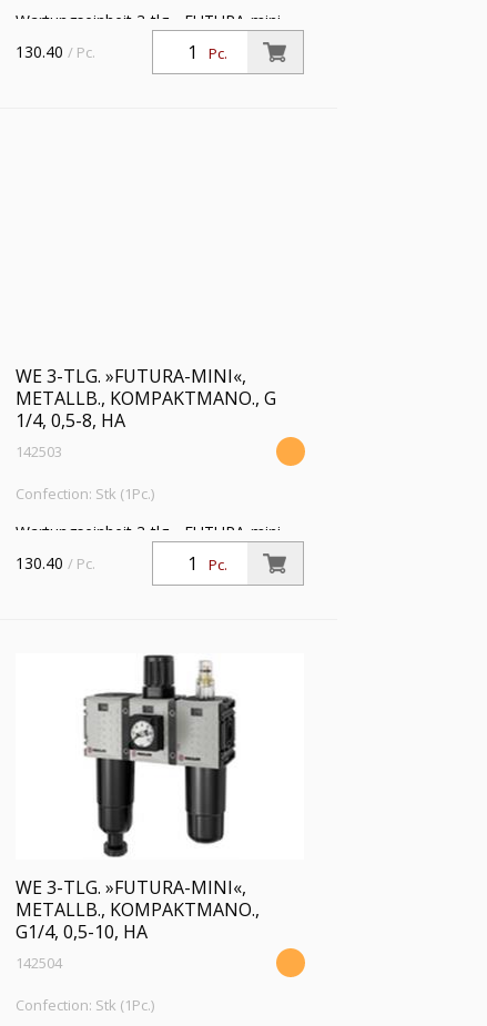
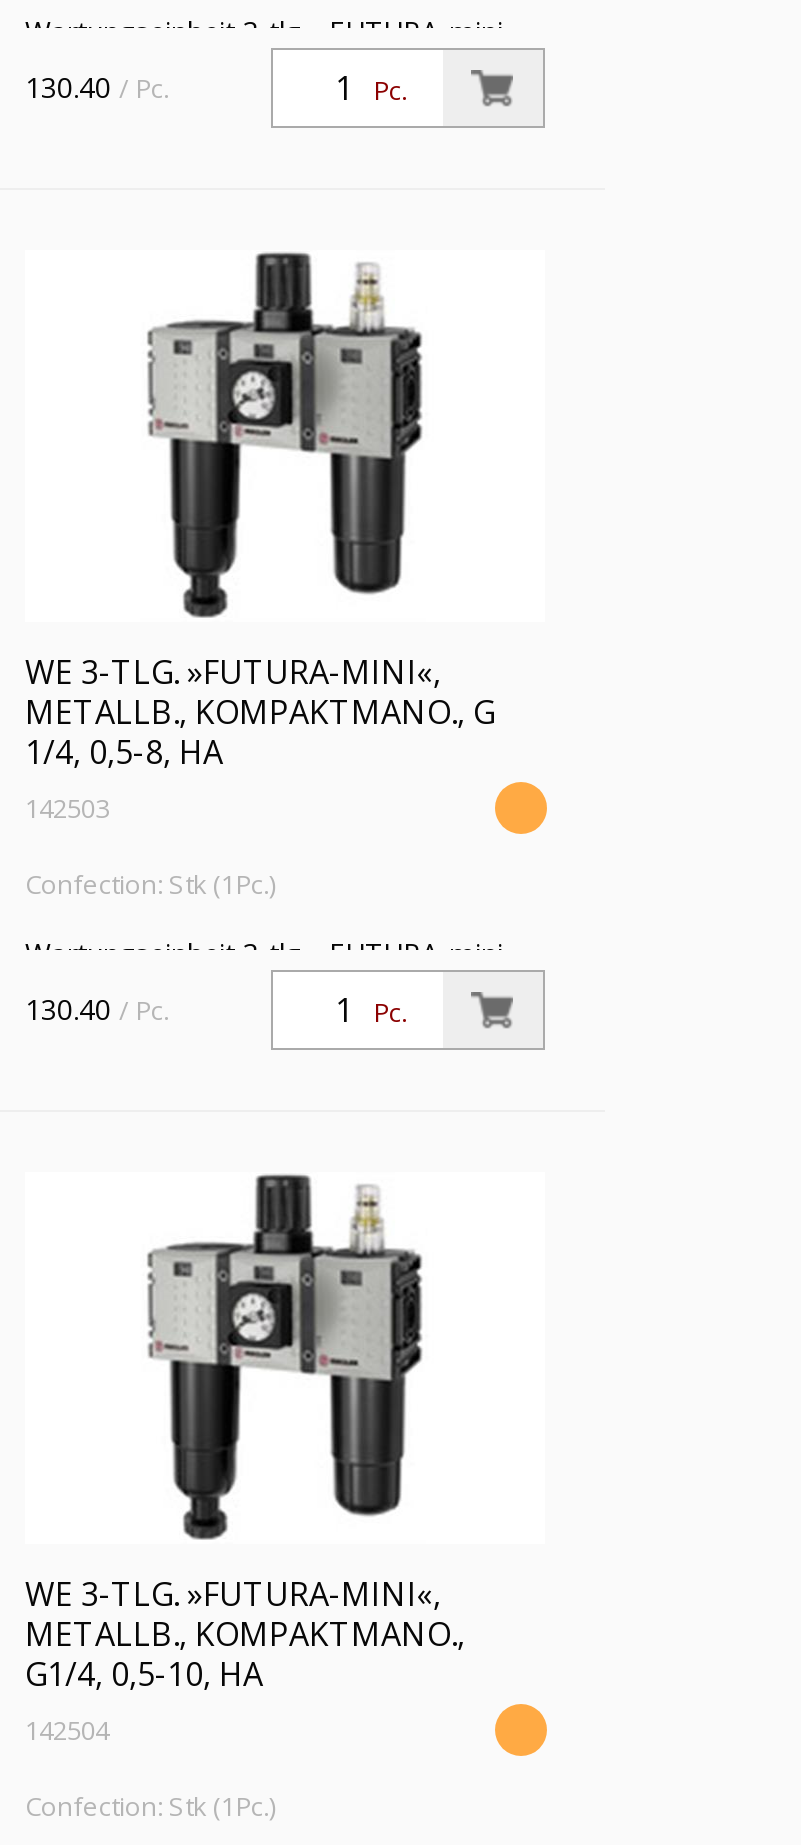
none -> [147,250,423,620] [image]

